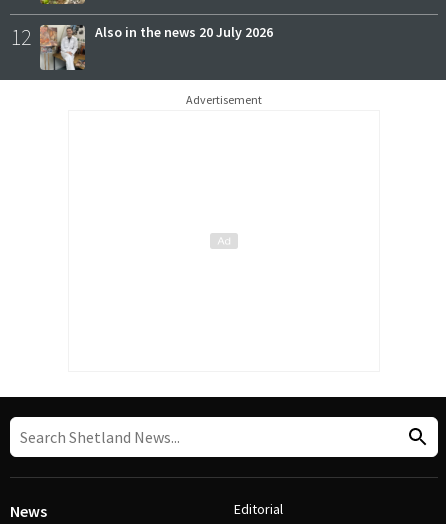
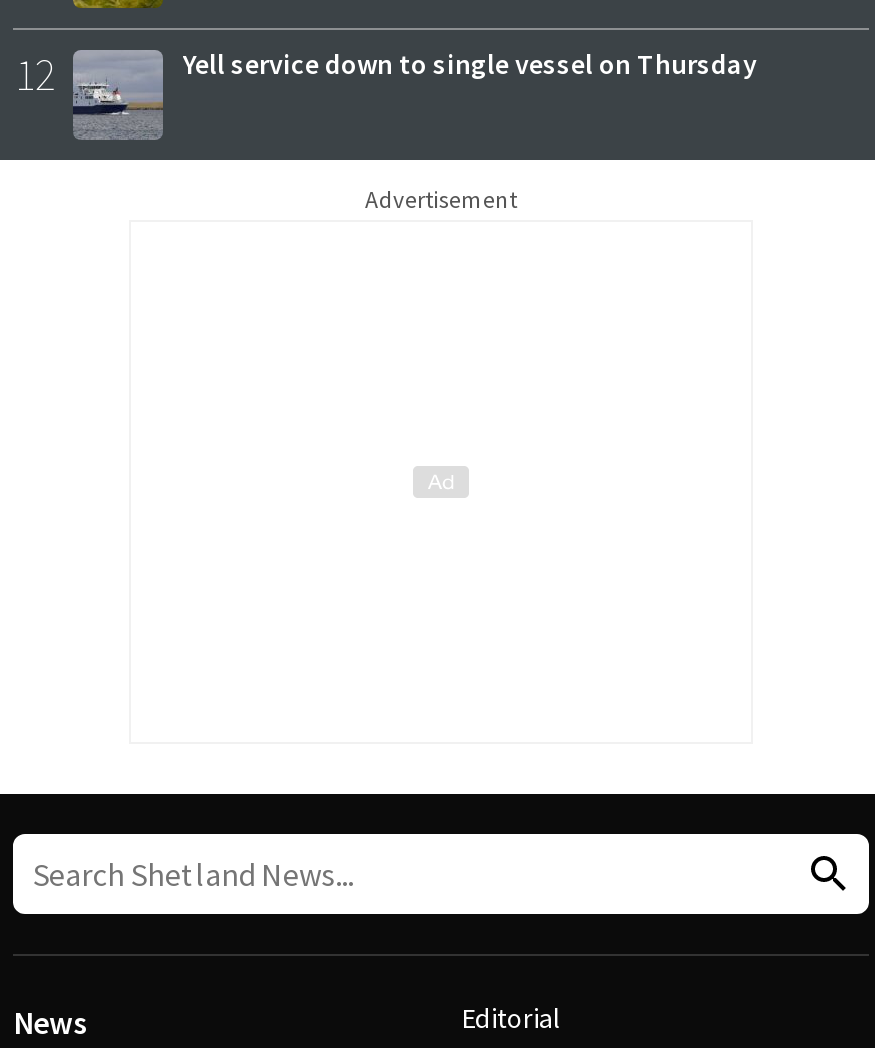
[39,23,273,70] [image] | Also in the news 20 July 2026 -> [73,46,757,140] [image] | Yell service down to single vessel on Thursday

